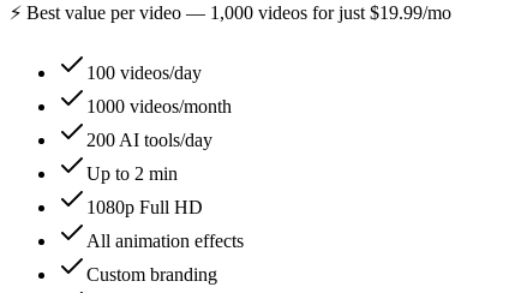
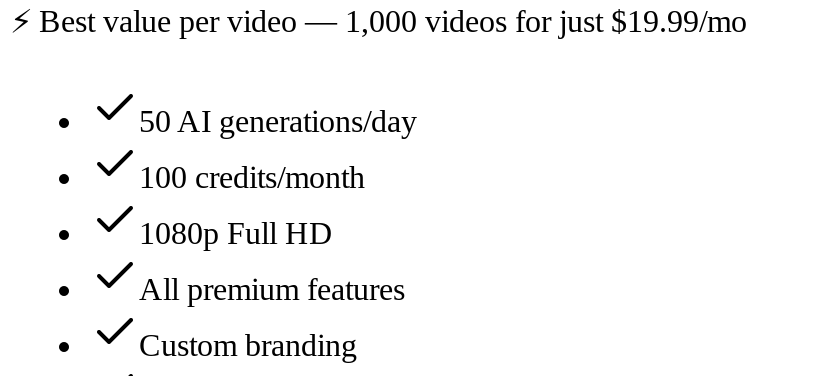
[86,63,232,184] 100 videos/day | 1000 videos/month | 200 AI tools/day | Up to 2 min -> [139,105,417,195] 50 AI generations/day | 100 credits/month
[86,231,244,251] All animation effects -> [139,273,405,307] All premium features

